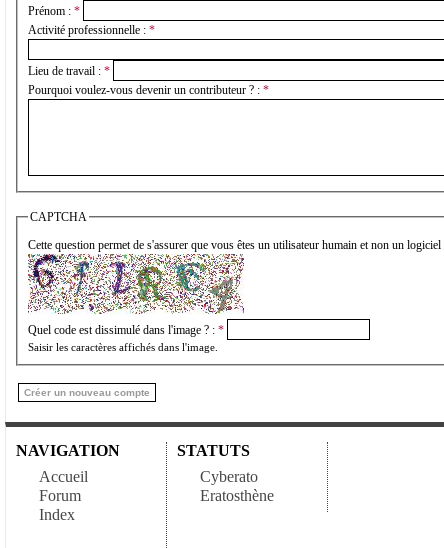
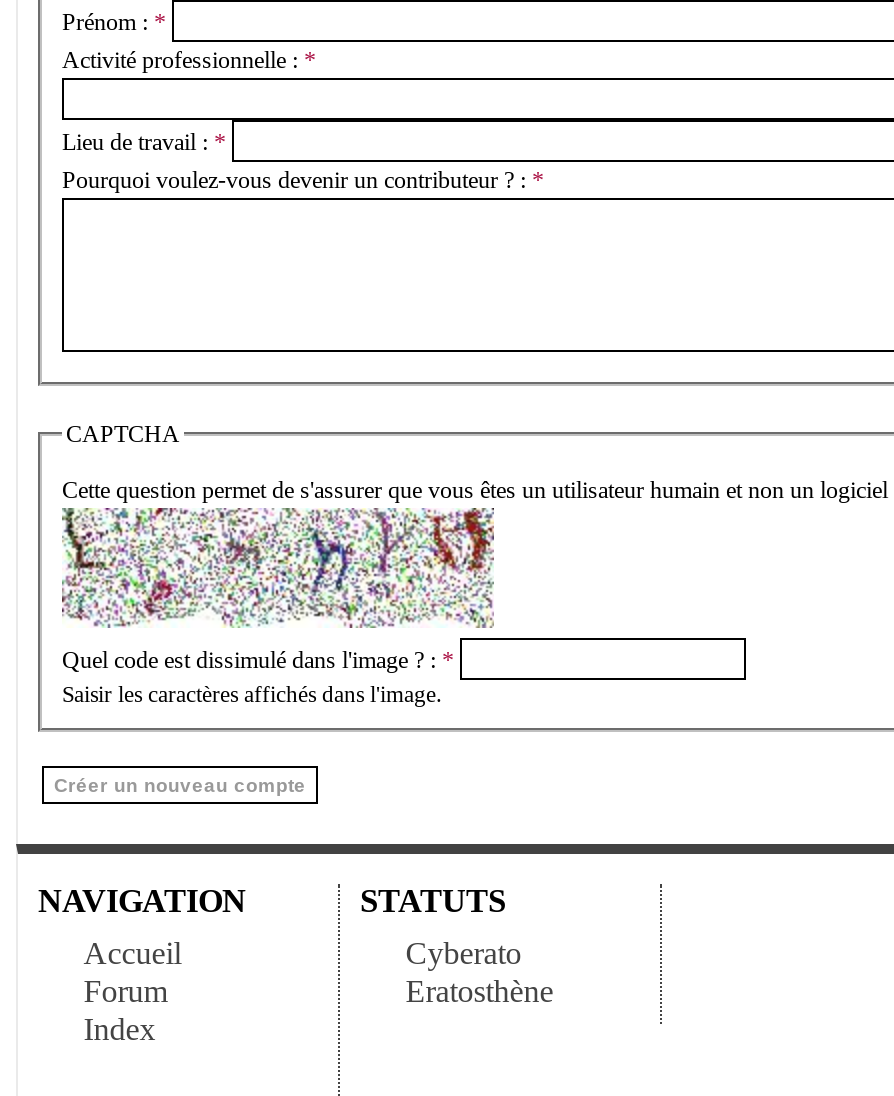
[27,255,244,315] [image] -> [60,510,494,630] [image]

